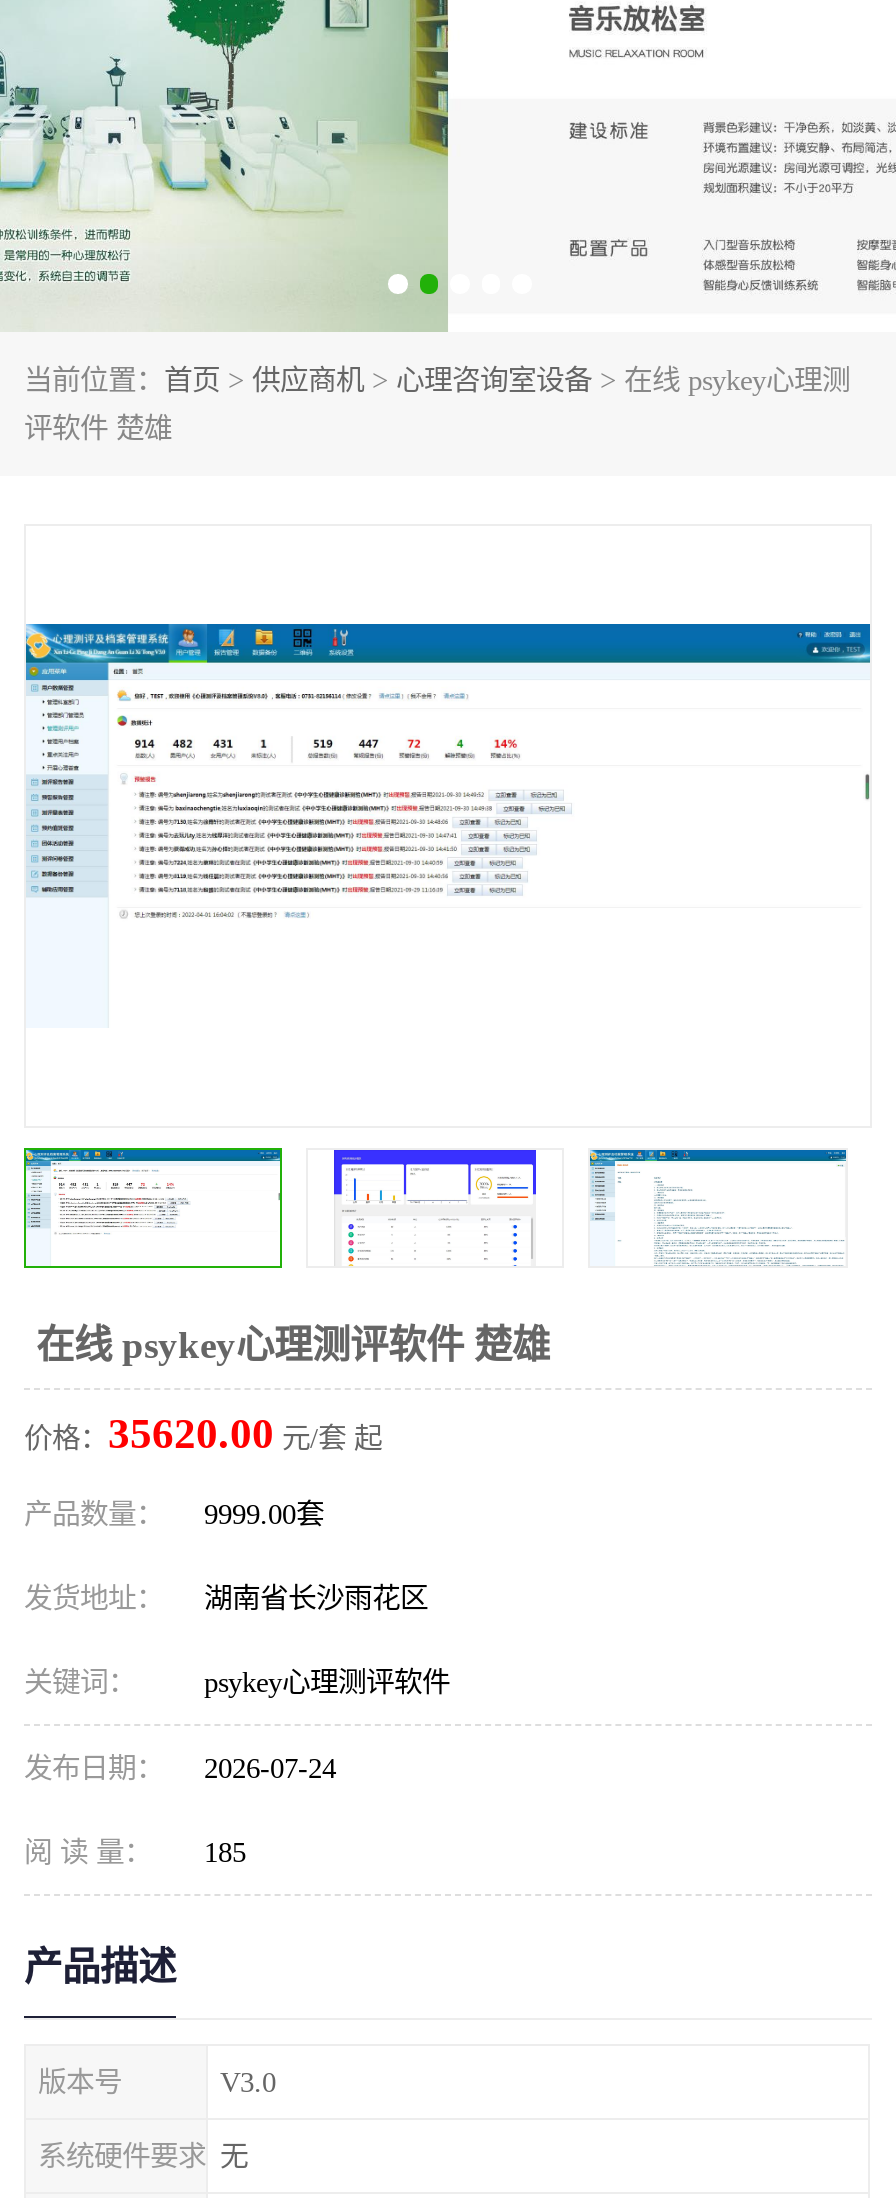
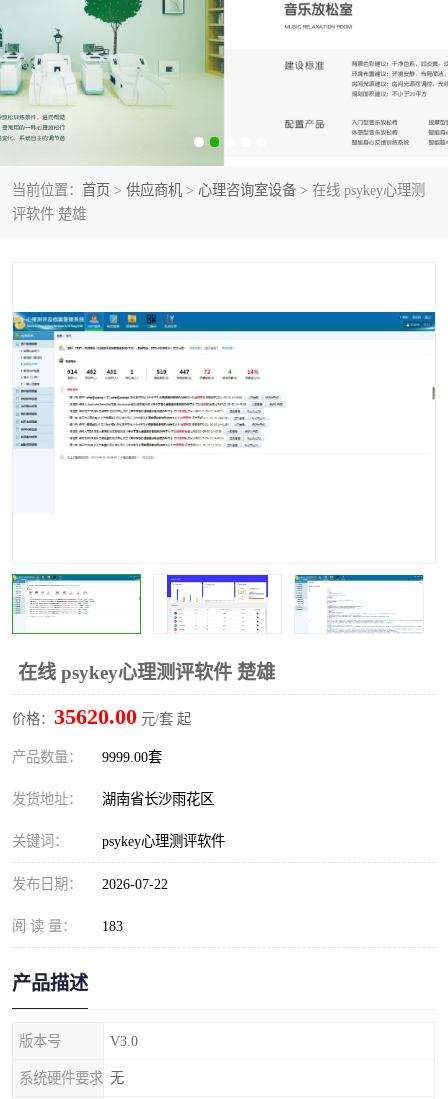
[24,1752,336,1784] 发布日期： 2026-07-24 -> [12,876,168,892] 发布日期： 2026-07-22
[24,1836,246,1868] 阅 读 量： 185 -> [12,918,123,934] 阅 读 量： 183

